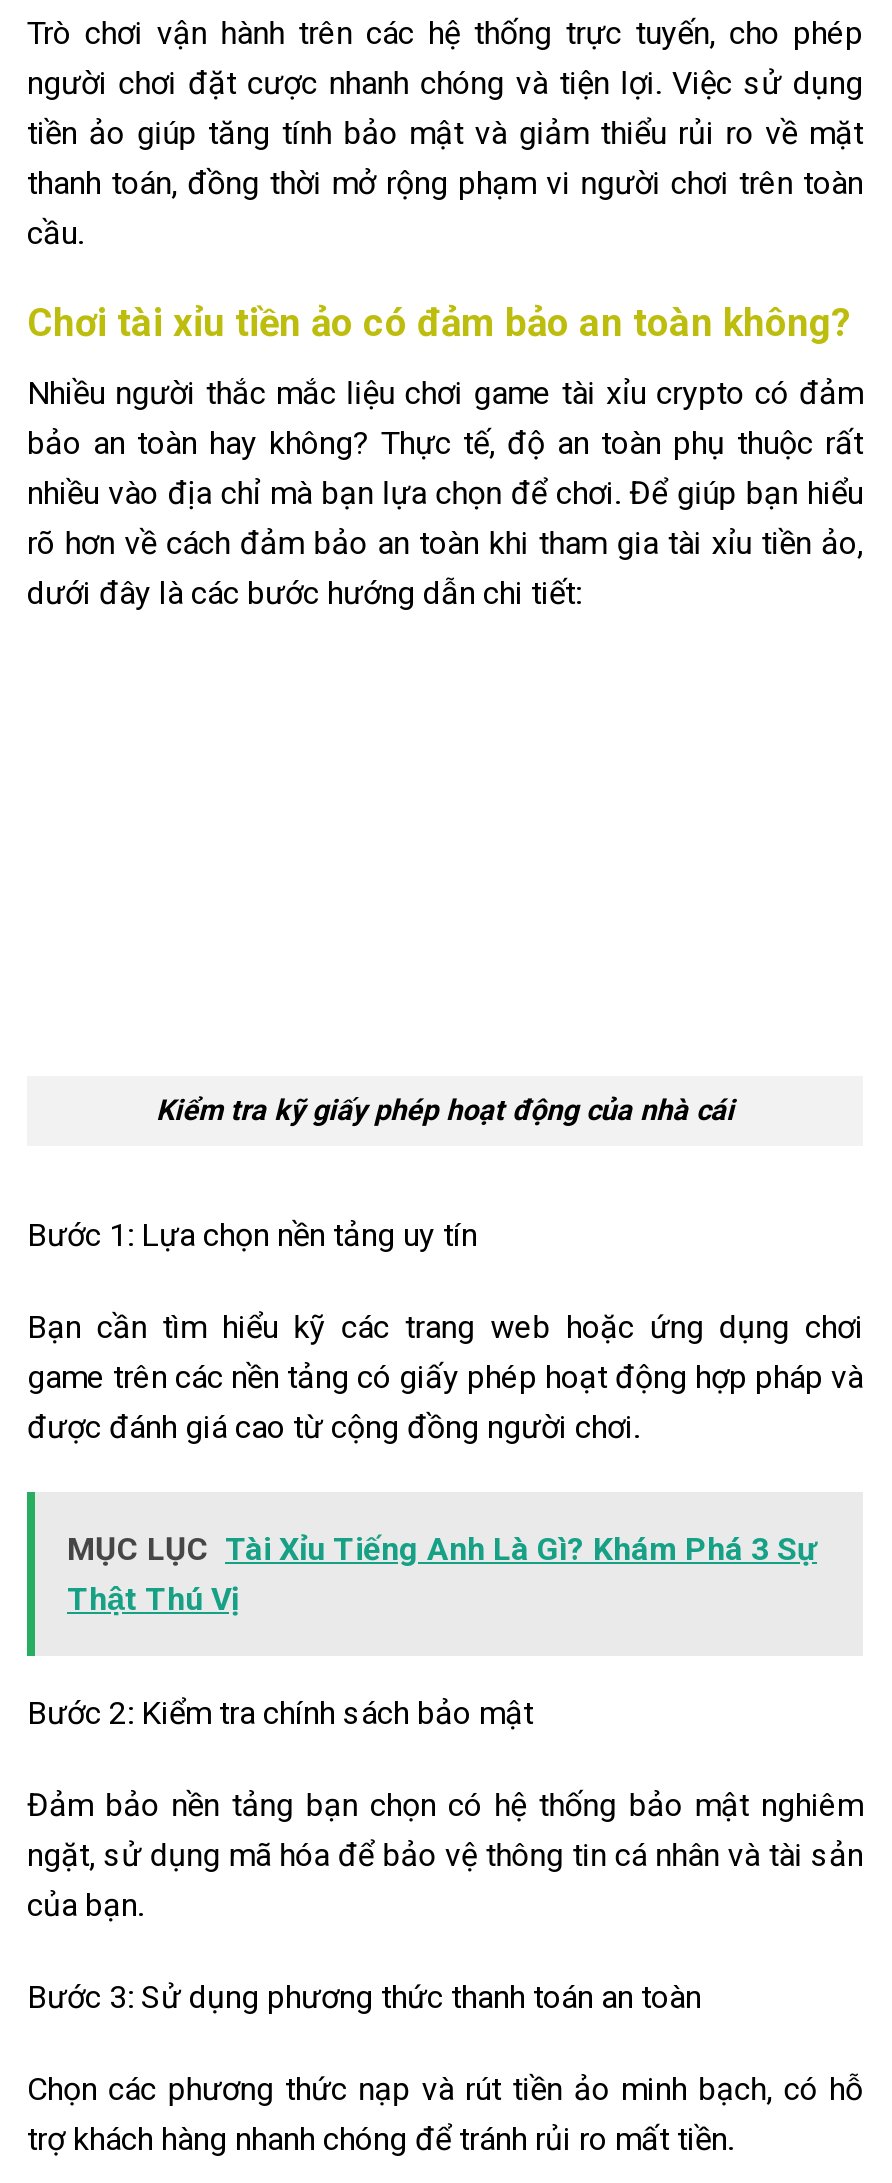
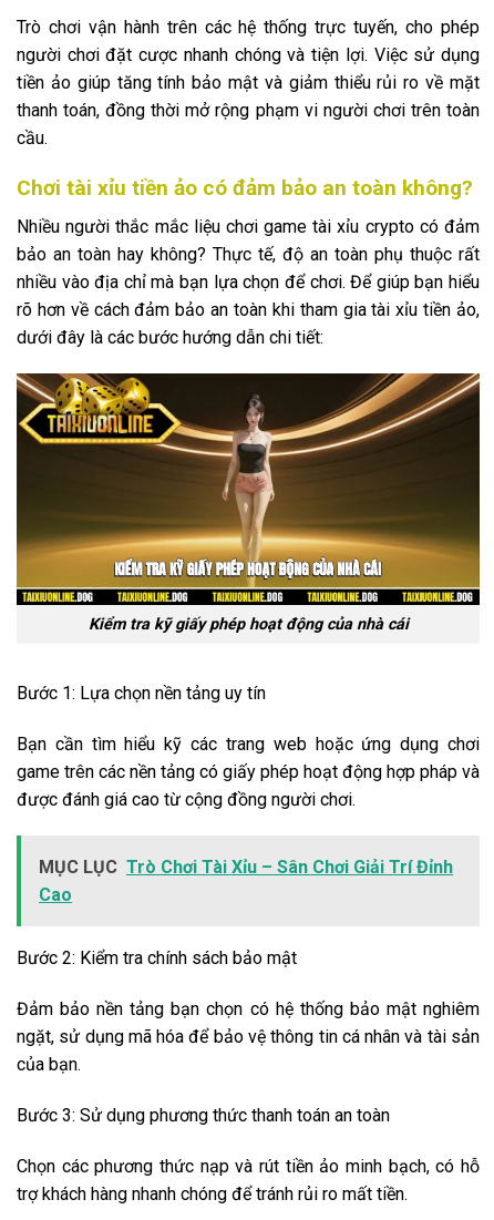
none -> [16,372,481,606] [image]
[67,1531,817,1619] MỤC LỤC Tài Xỉu Tiếng Anh Là Gì? Khám Phá 3 Sự | Thật Thú Vị -> [39,857,453,906] MỤC LỤC Trò Chơi Tài Xỉu – Sân Chơi Giải Trí Đỉnh | Cao

